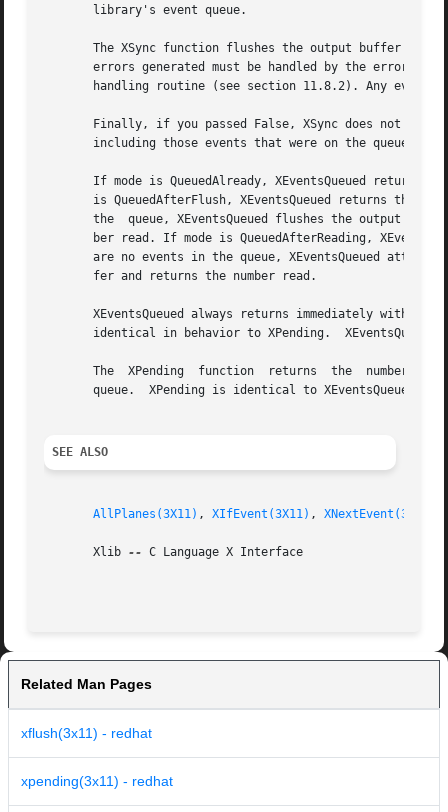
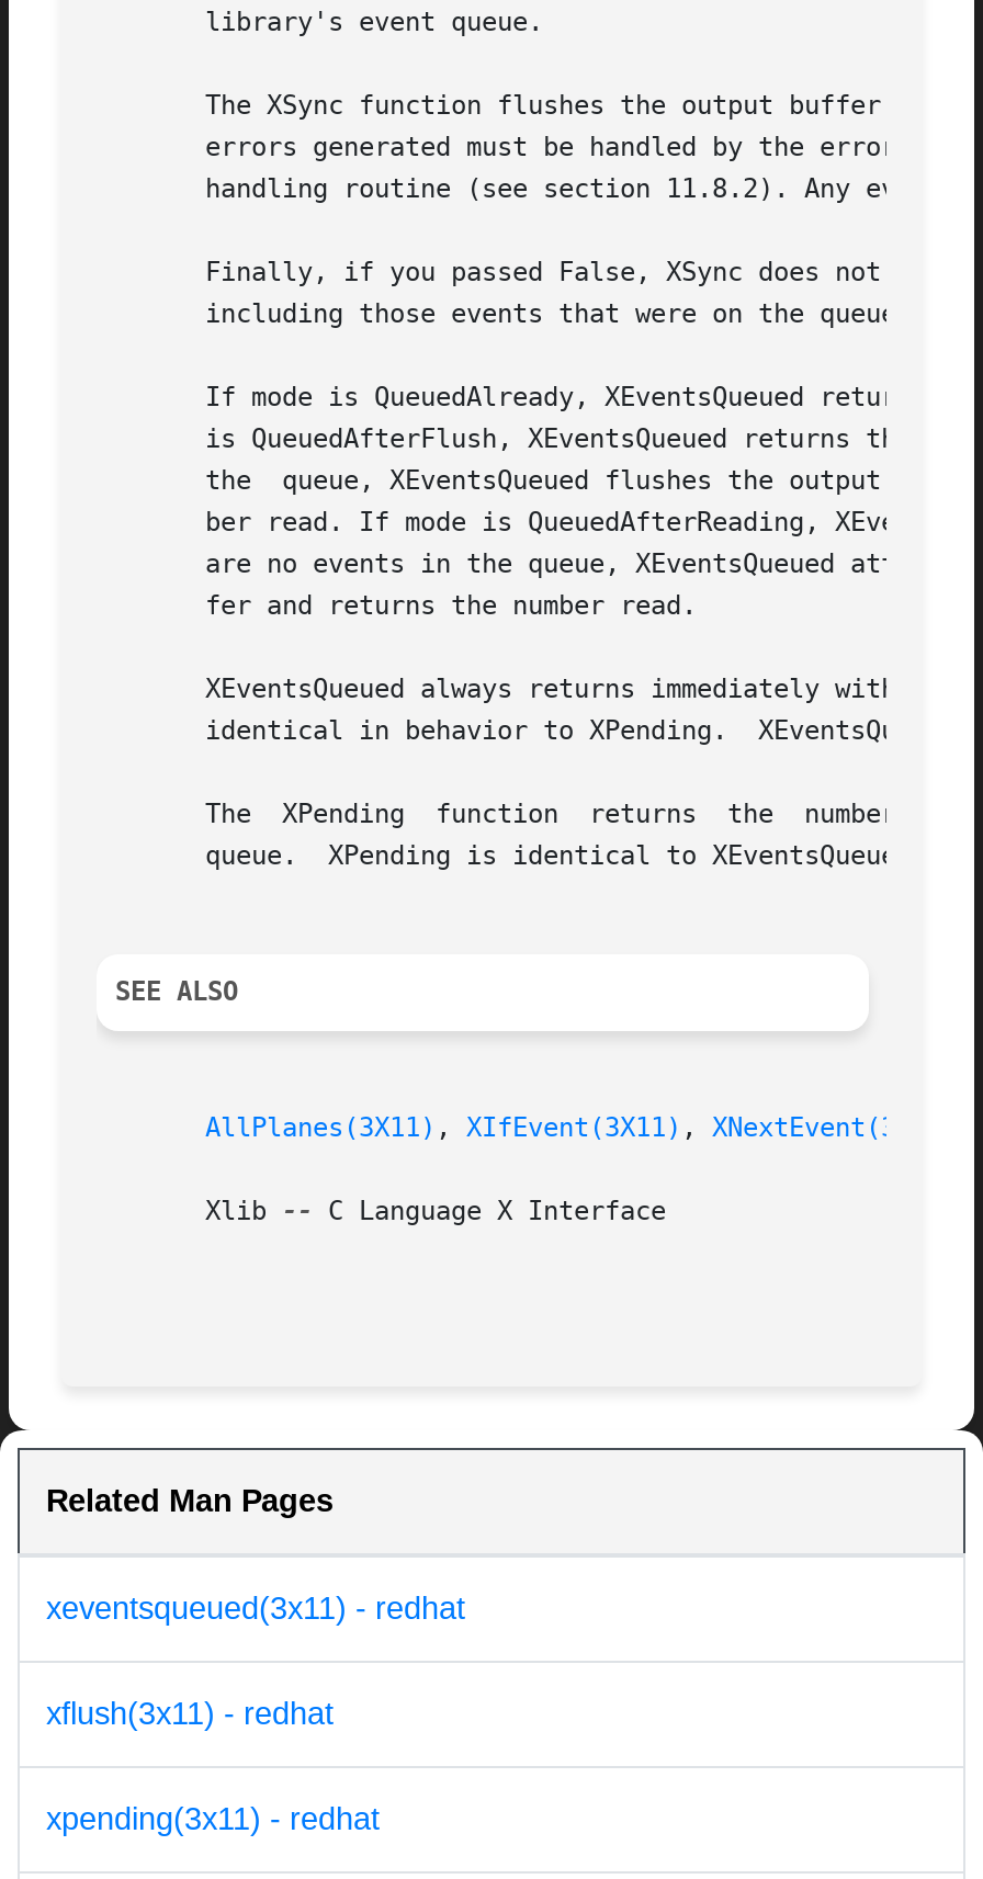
none -> [46,1591,465,1626] xeventsqueued(3x11) - redhat

